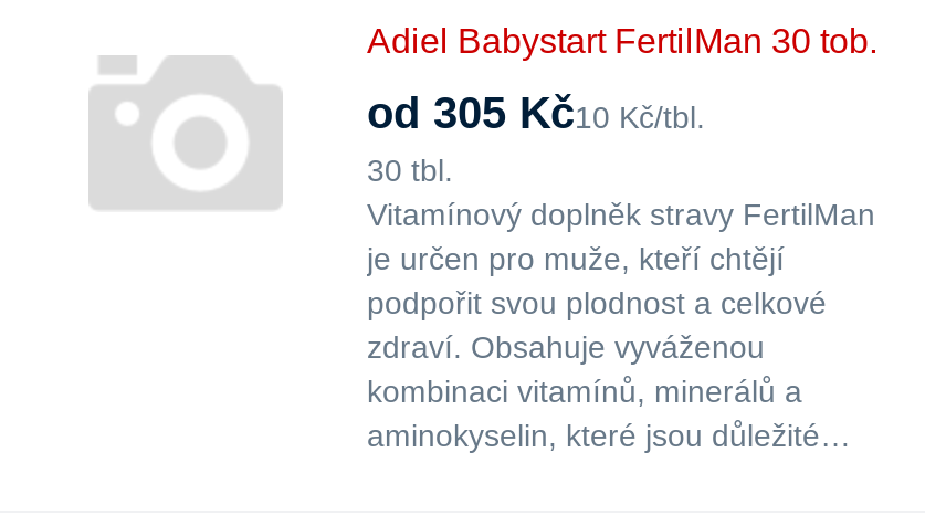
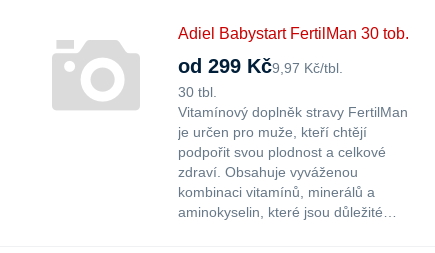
[367,88,705,137] od 305 Kč 10 Kč/tbl. -> [178,55,343,77] od 299 Kč 9,97 Kč/tbl.

